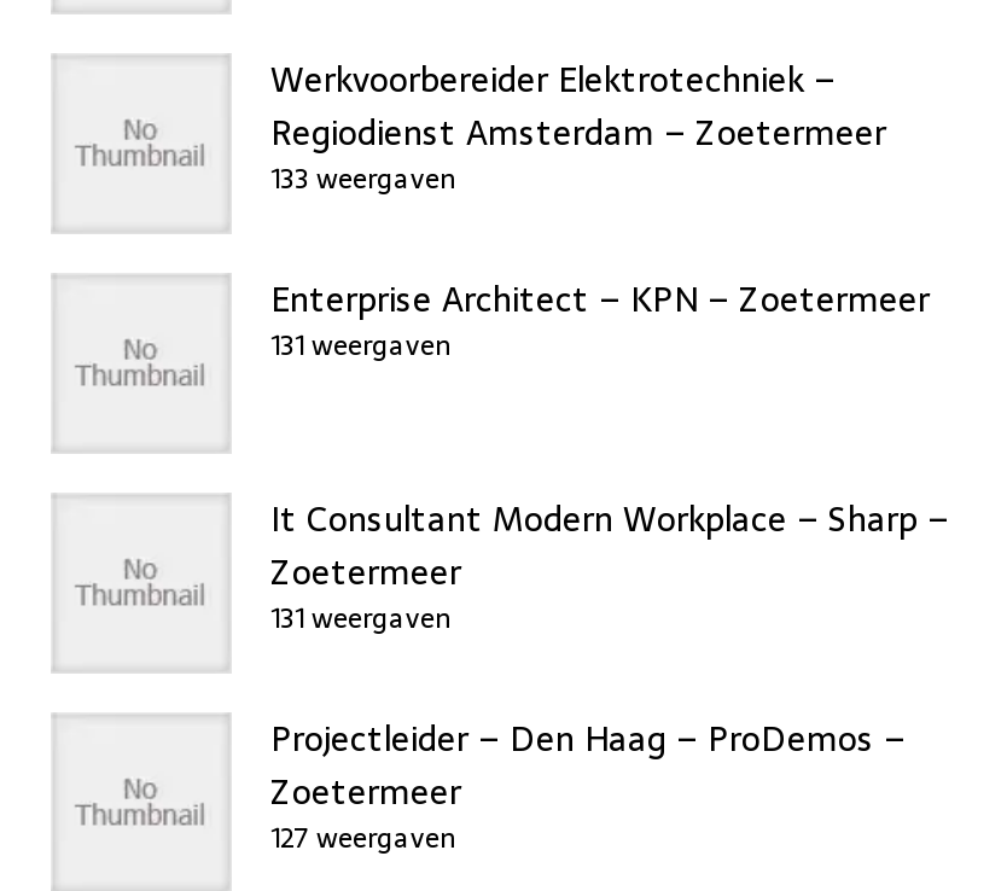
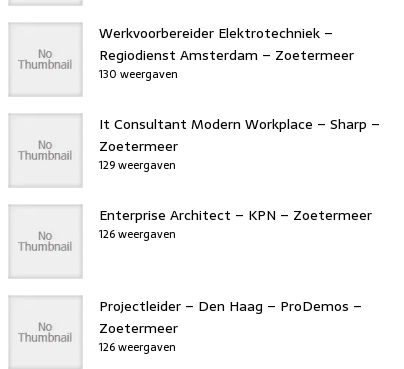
[270,157,456,367] 133 weergaven | 131 weergaven -> [99,65,178,83] 130 weergaven
moved [270,273,930,326] -> [99,204,372,226]: Enterprise Architect – KPN – Zoetermeer
moved [270,493,949,599] -> [99,113,380,157]: It Consultant Modern Workplace – Sharp – | Zoetermeer
[270,596,452,640] 131 weergaven -> [99,156,176,243] 129 weergaven | 126 weergaven
[270,816,456,860] 127 weergaven -> [99,338,176,356] 126 weergaven

